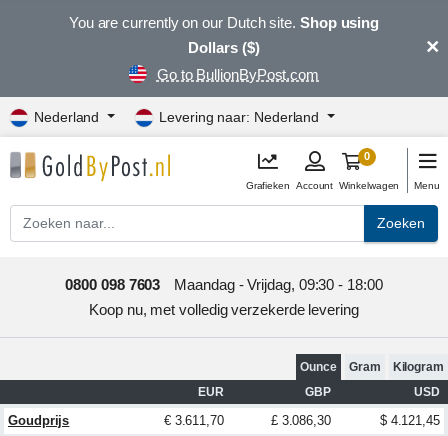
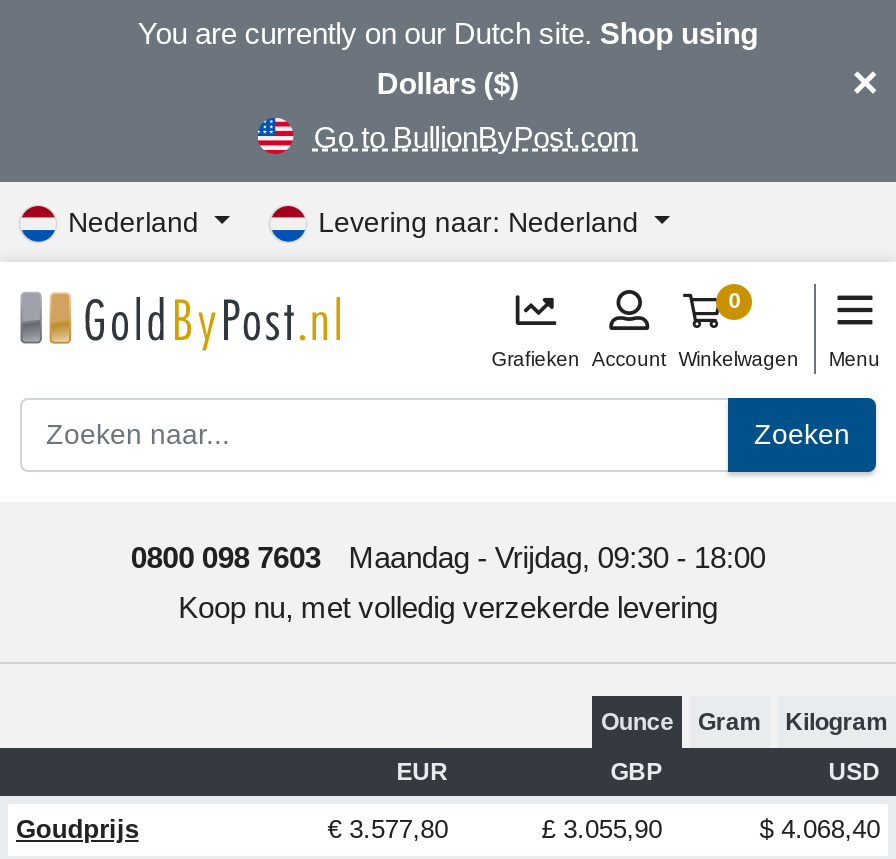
[164,413,224,428] € 3.611,70 -> [328,815,448,845] € 3.577,80
[271,413,331,428] £ 3.086,30 -> [542,815,662,845] £ 3.055,90
[380,413,440,428] $ 4.121,45 -> [760,815,880,845] $ 4.068,40

